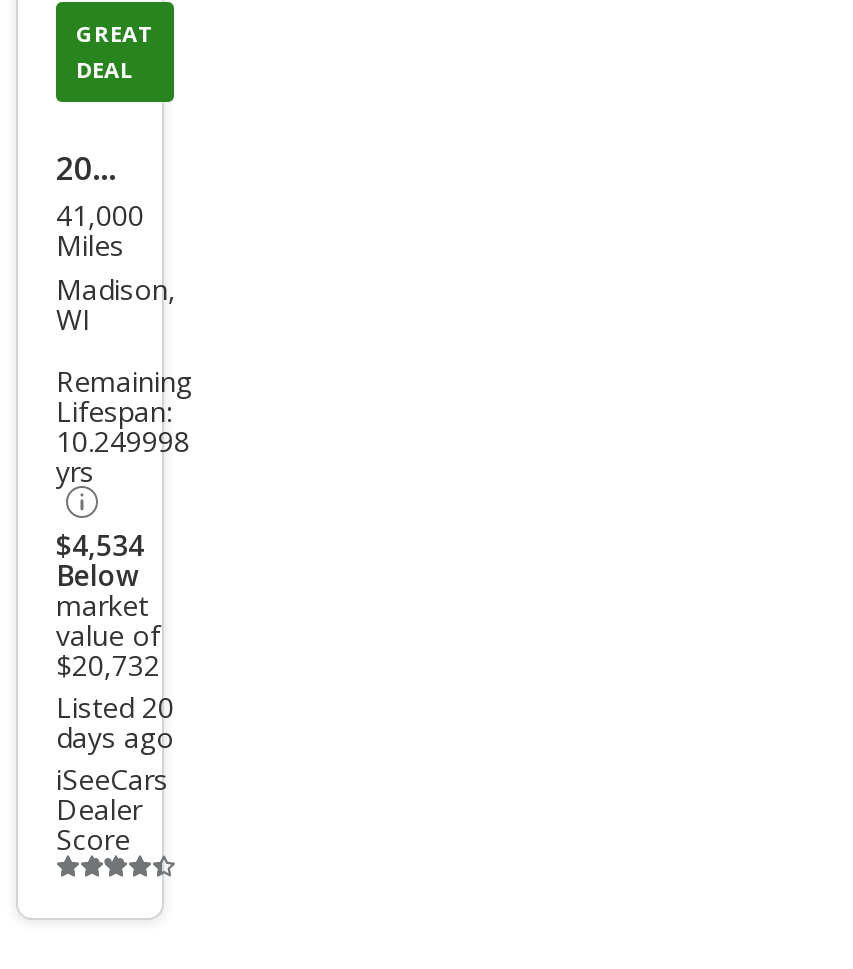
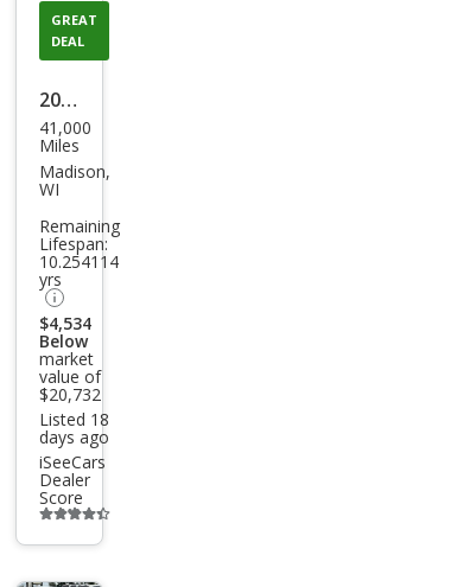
[56,422,190,460] 10.249998 -> [39,250,119,273] 10.254114
[56,689,174,727] Listed 20 -> [39,408,109,431] Listed 18

